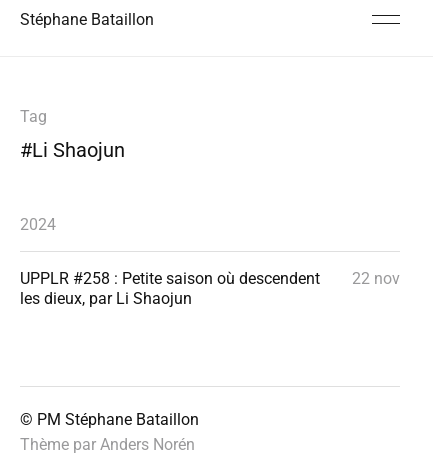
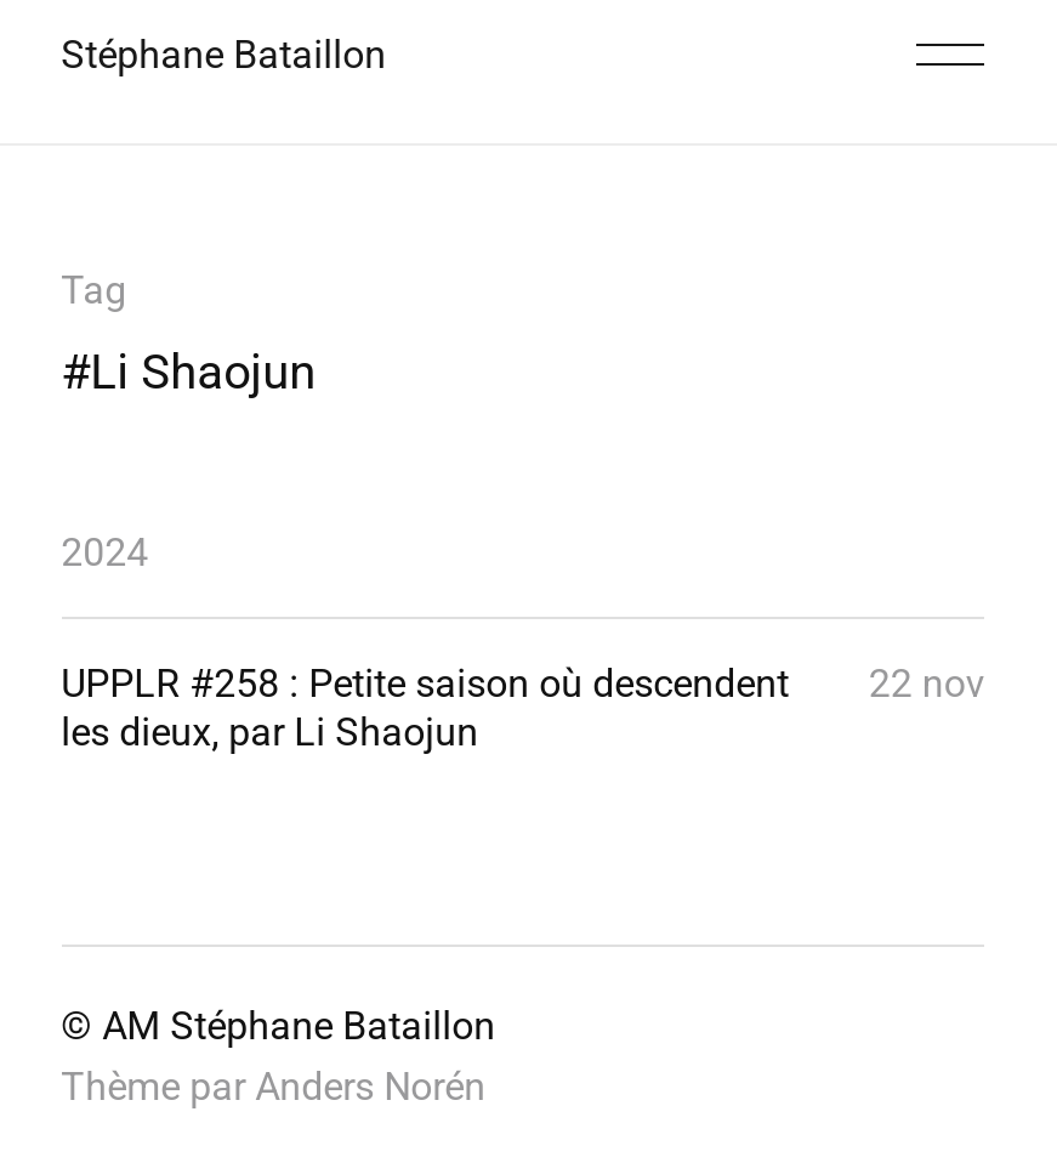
[20,410,199,429] © PM Stéphane Bataillon -> [61,1003,495,1049] © AM Stéphane Bataillon

